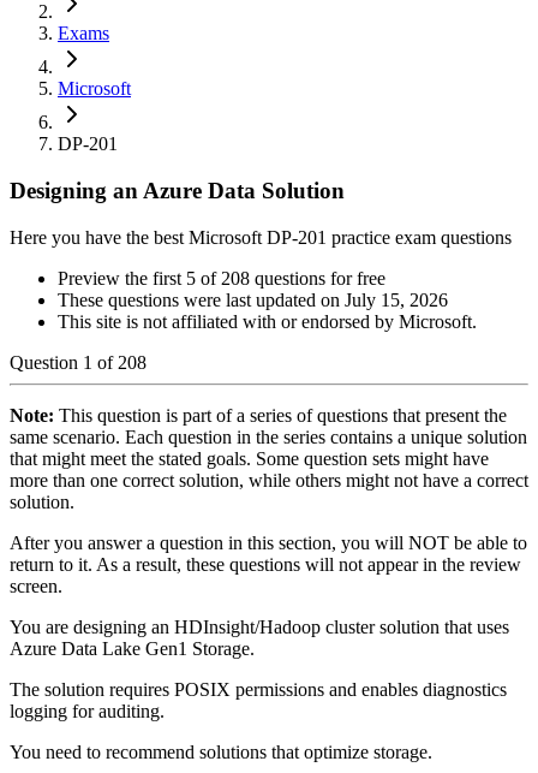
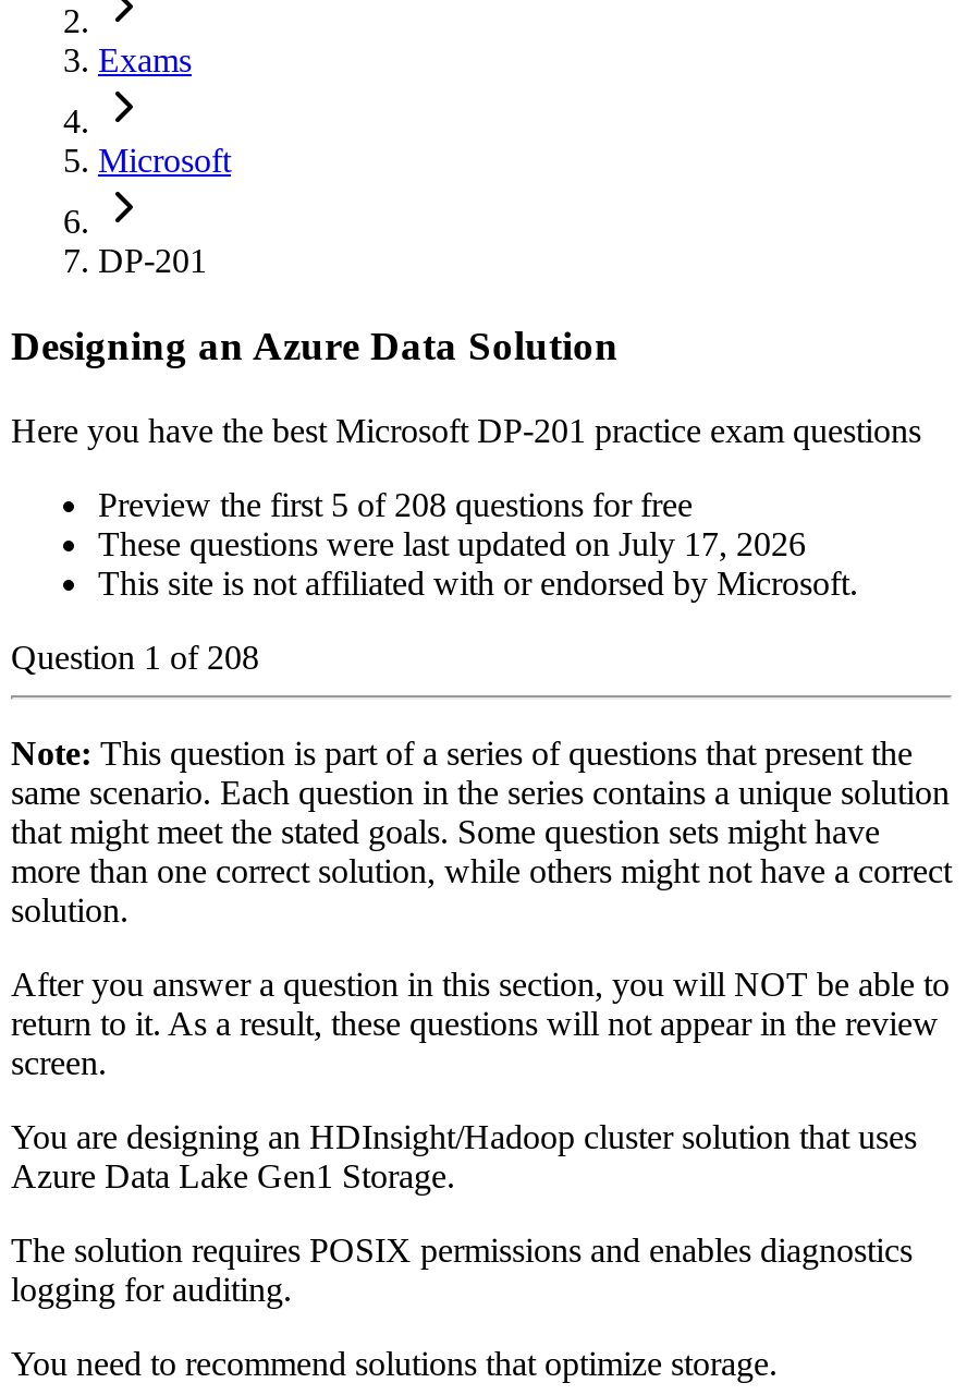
[58,289,448,310] These questions were last updated on July 15, 2026 -> [98,525,806,562] These questions were last updated on July 17, 2026

